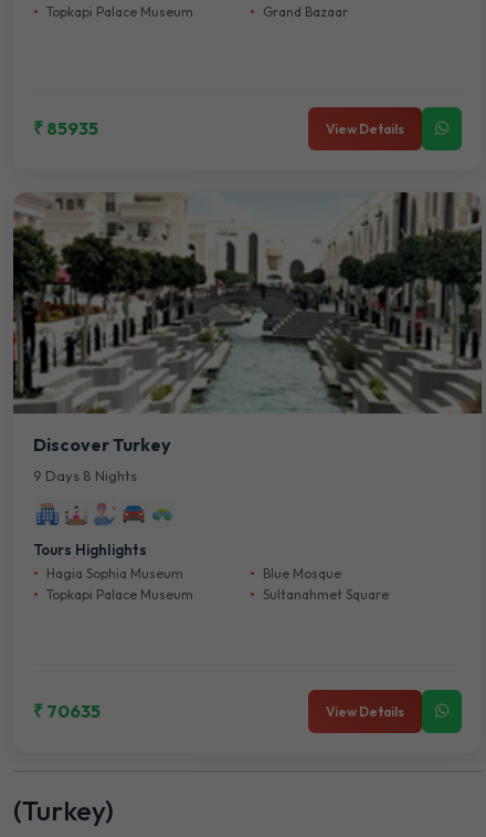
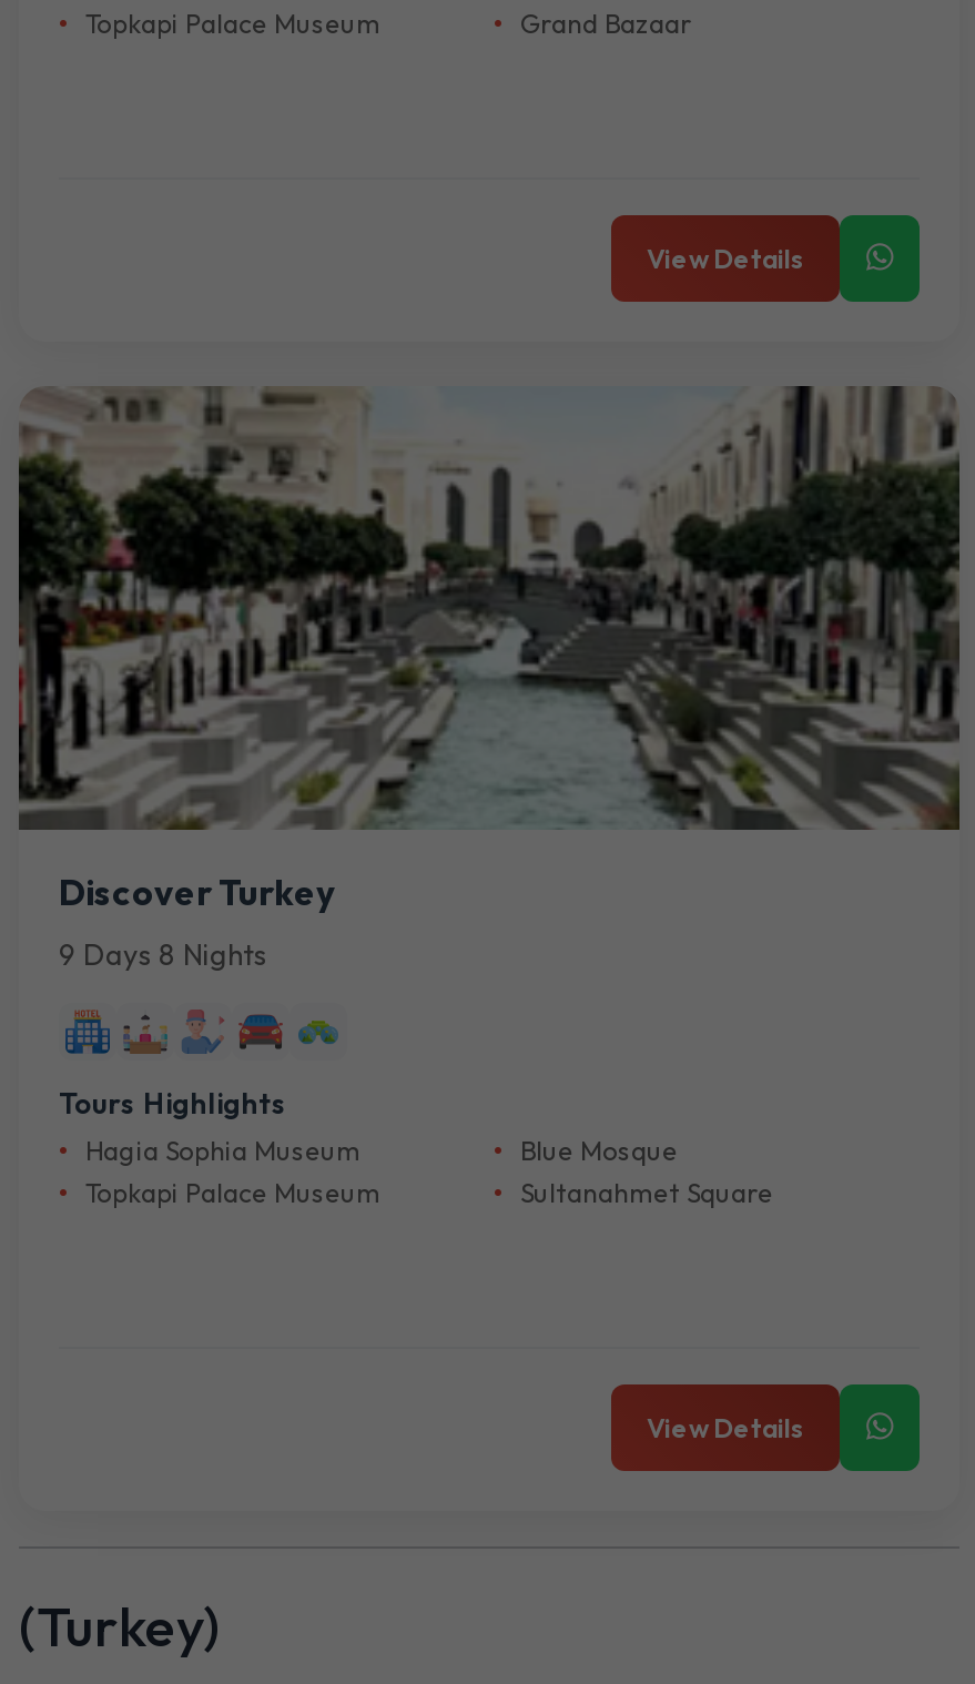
[33,117,98,139] ₹ 85935 -> none
[33,699,101,722] ₹ 70635 -> none

